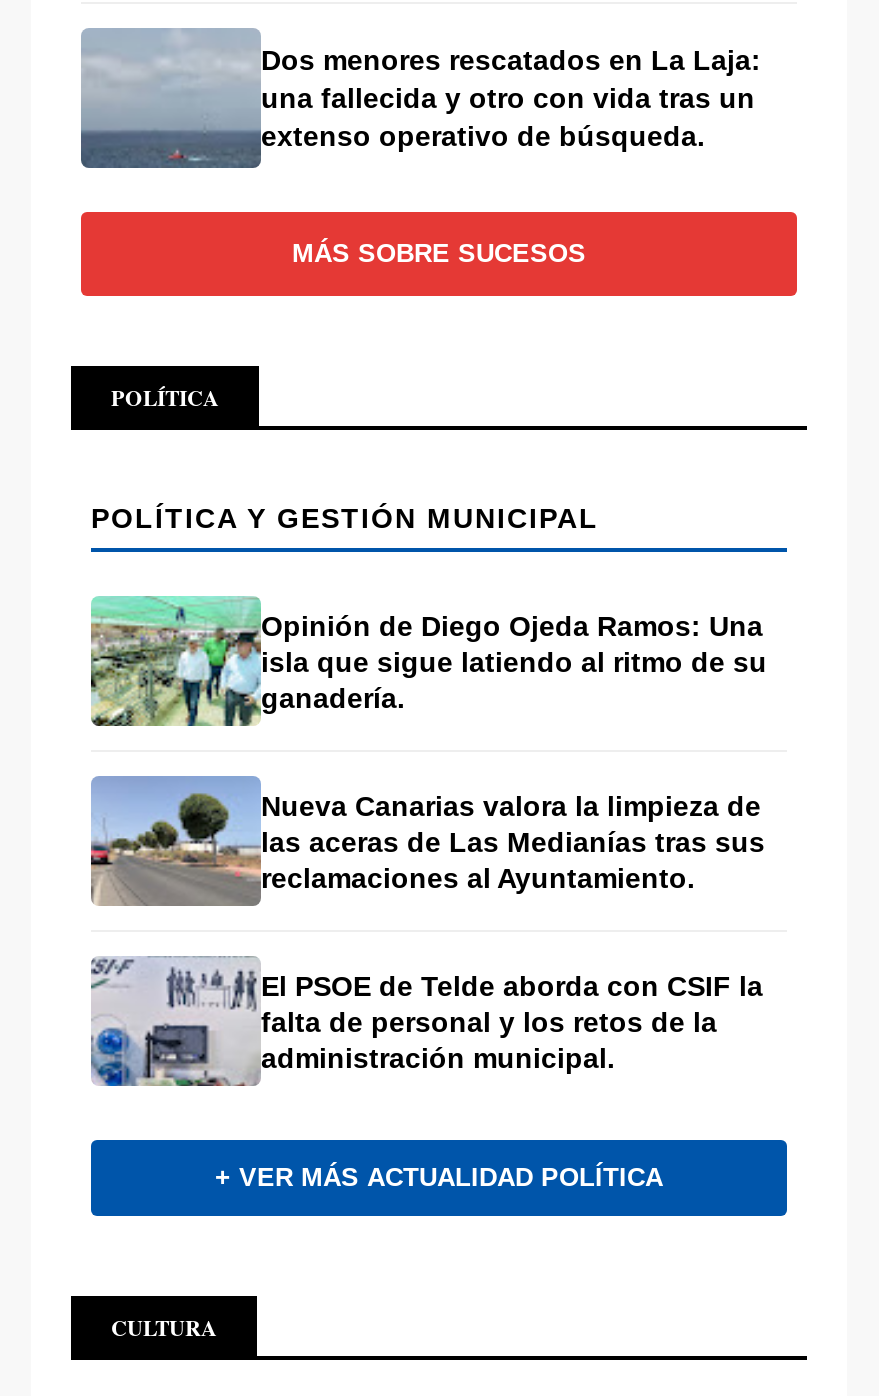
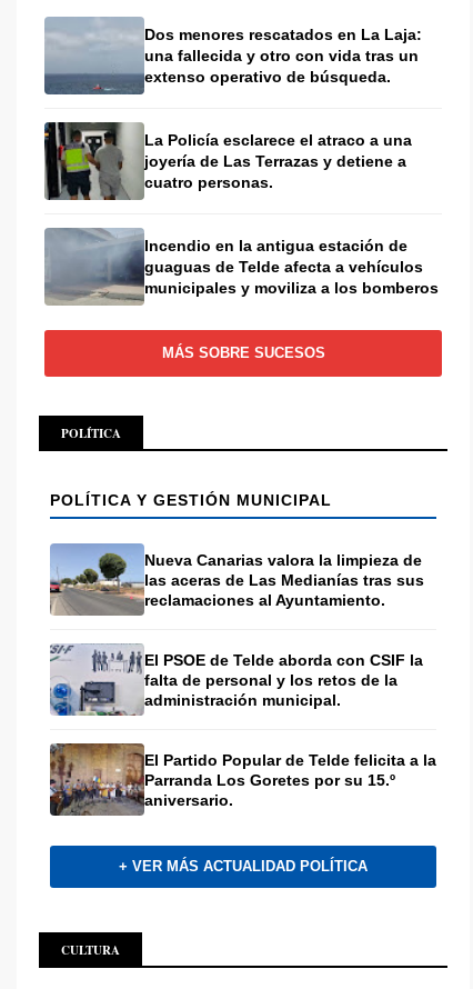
none -> [43,121,412,201] [image] | La Policía esclarece el atraco a una | joyería de Las Terrazas y detiene a | cuatro personas.
none -> [44,229,439,304] [image] | Incendio en la antigua estación de | guaguas de Telde afecta a vehículos | municipales y moviliza a los bomberos
[89,596,767,726] [image] | Opinión de Diego Ojeda Ramos: Una | isla que sigue latiendo al ritmo de su | ganadería. -> none
none -> [49,742,436,817] [image] | El Partido Popular de Telde felicita a la | Parranda Los Goretes por su 15.º | aniversario.

